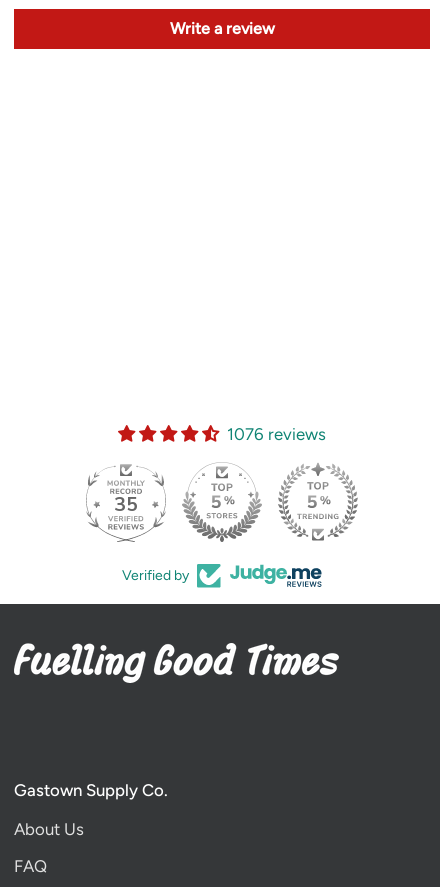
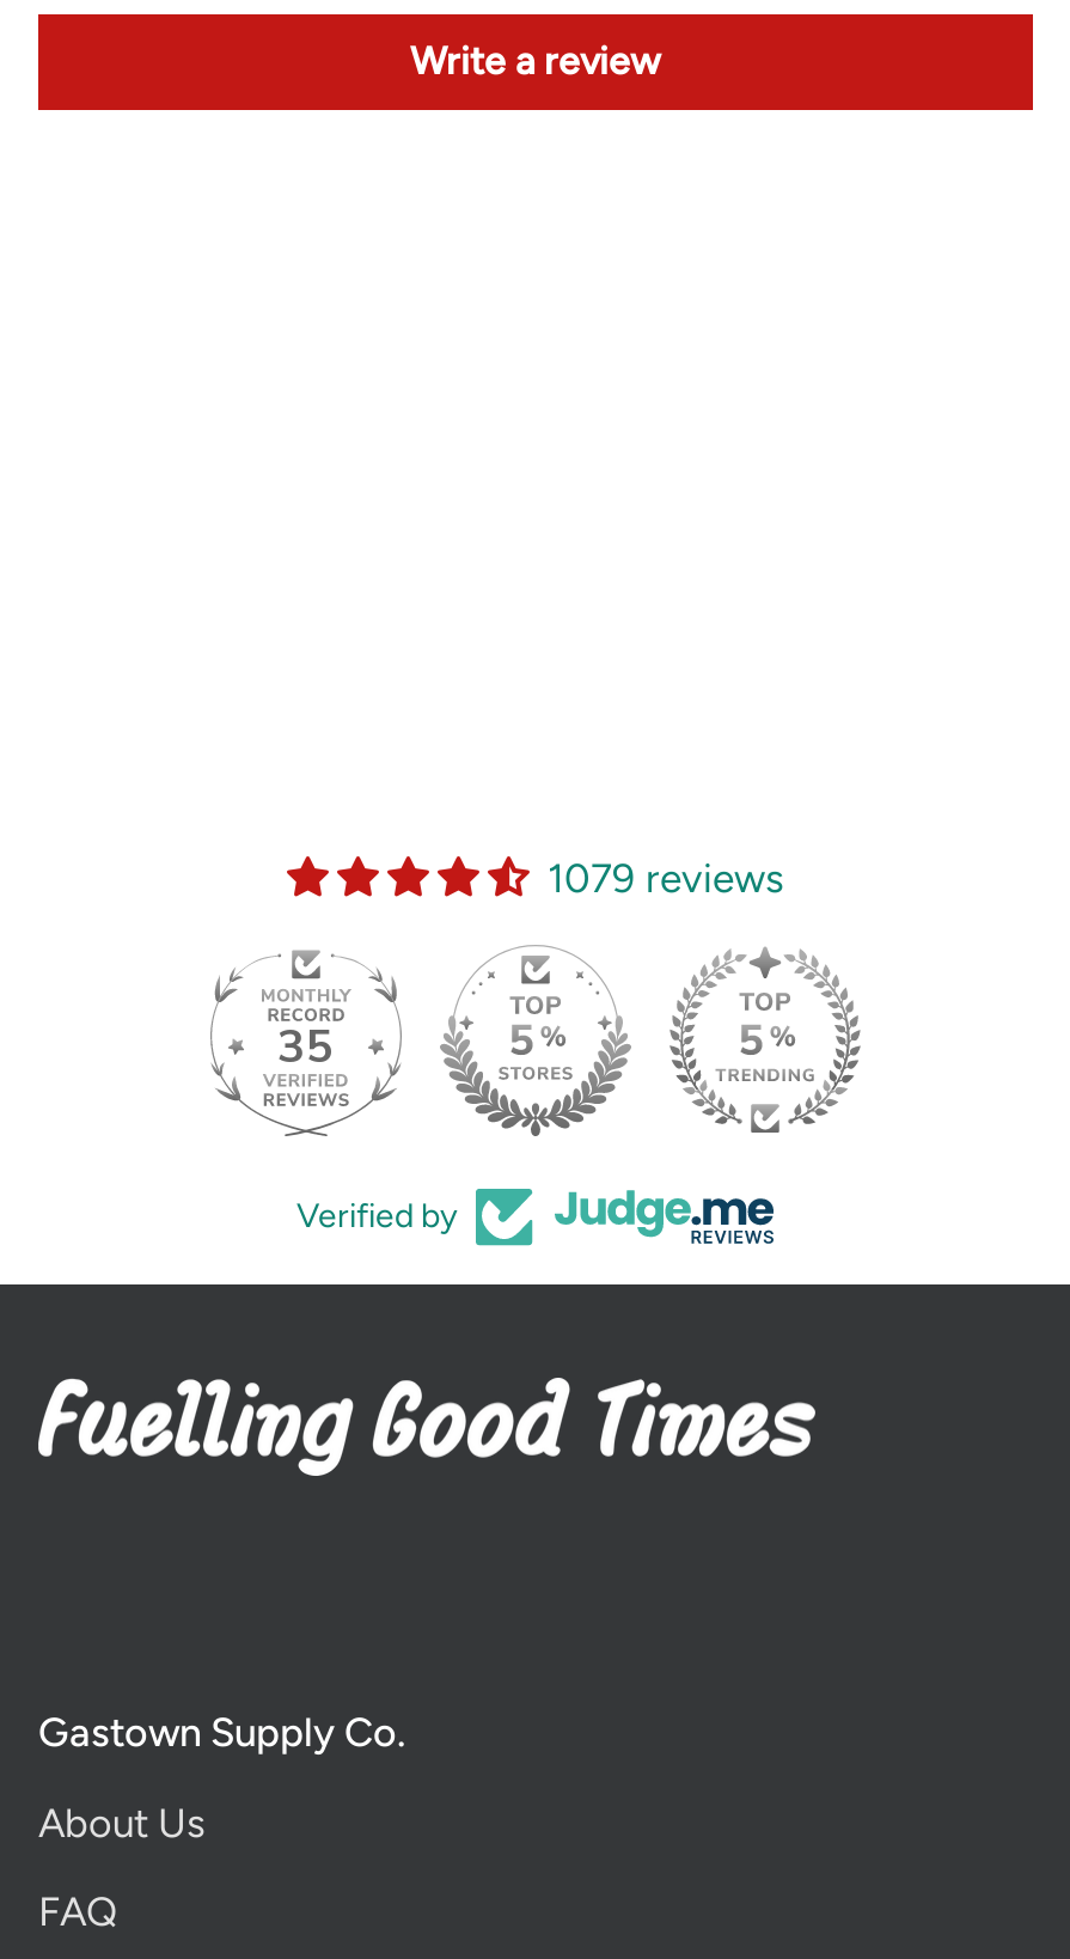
[227,424,326,444] 1076 reviews -> [548,854,784,902] 1079 reviews

